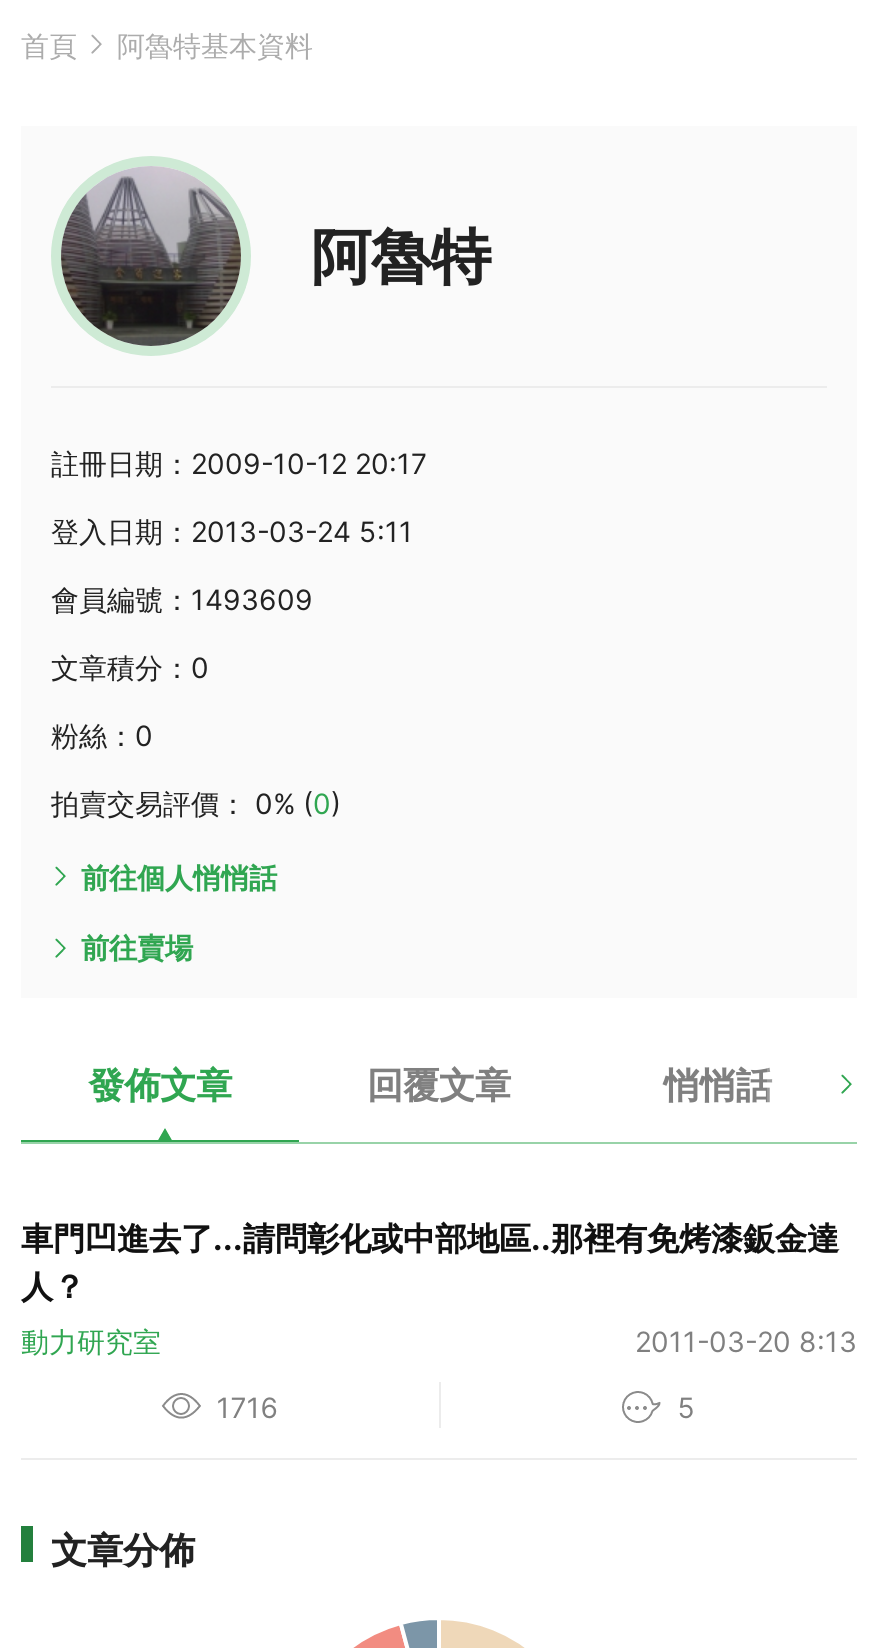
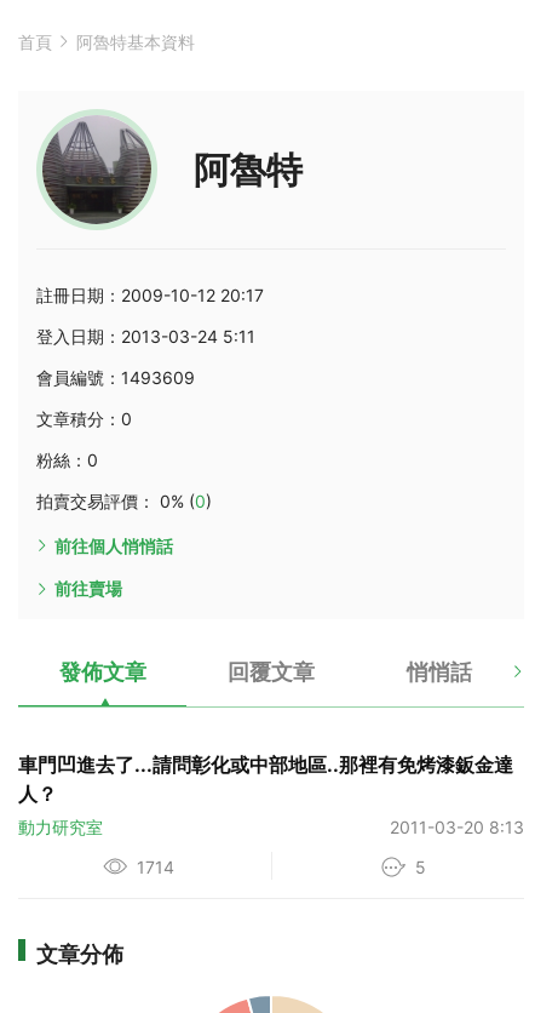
[217,1390,279,1424] 1716 -> [137,856,174,877] 1714

